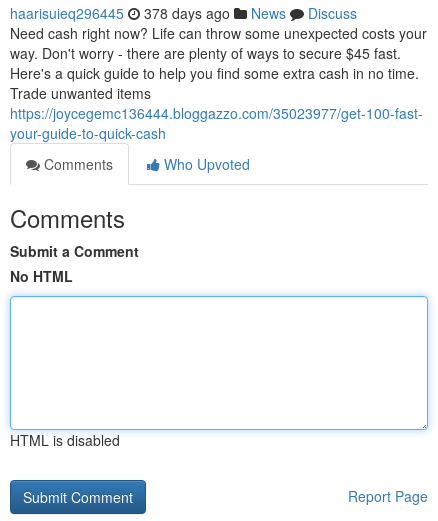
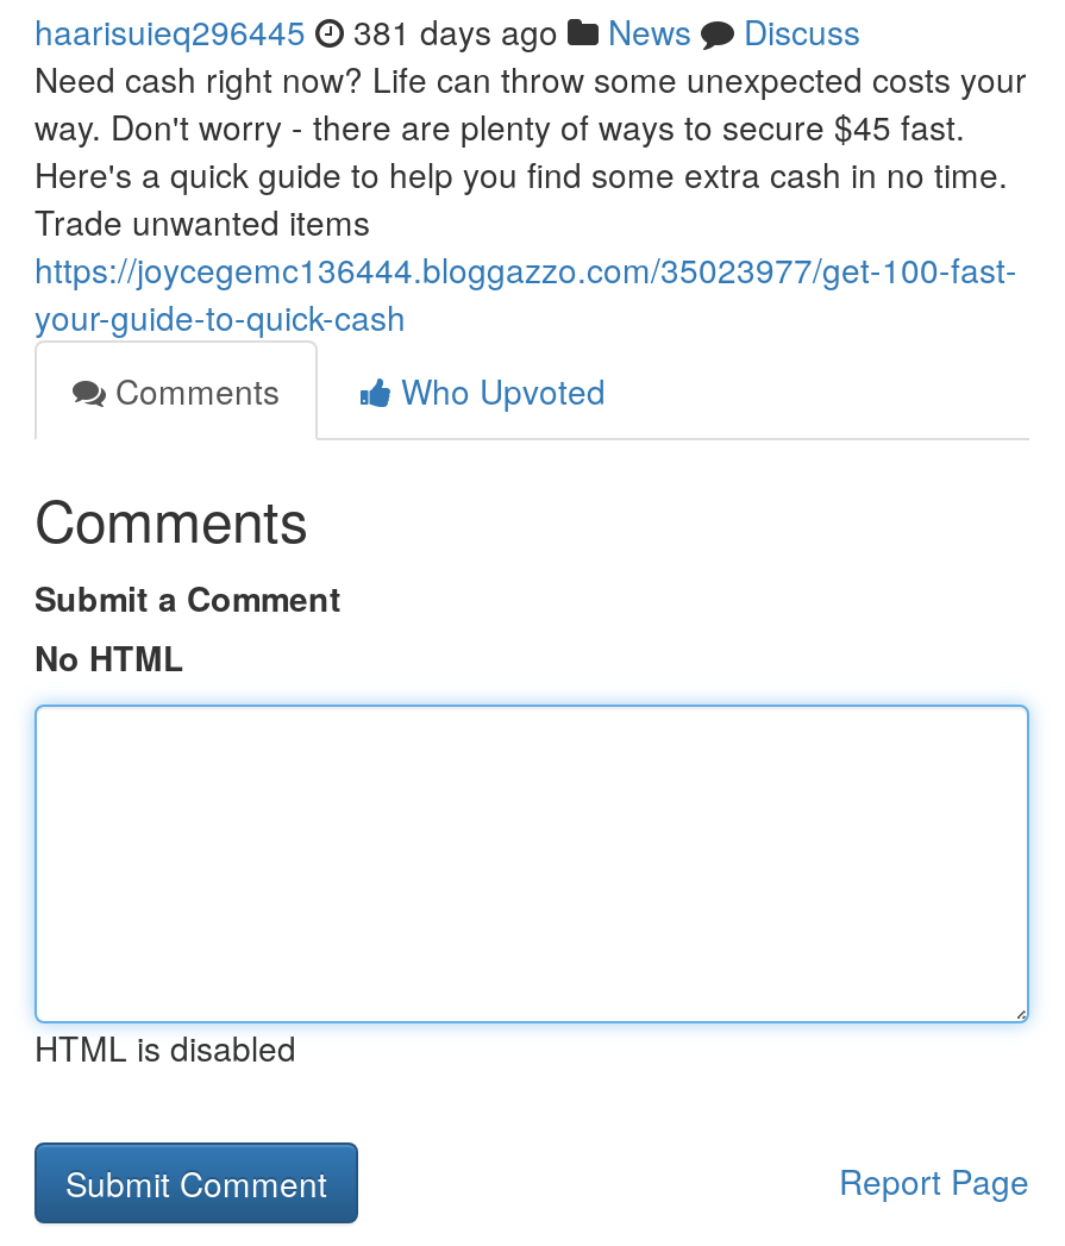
[10,3,357,23] haarisuieq296445 378 days ago News Discuss -> [35,7,860,55] haarisuieq296445 381 days ago News Discuss

